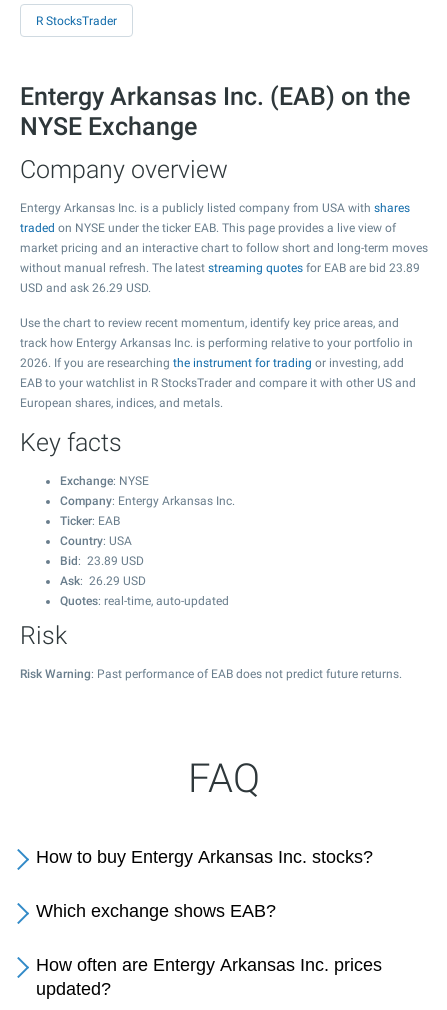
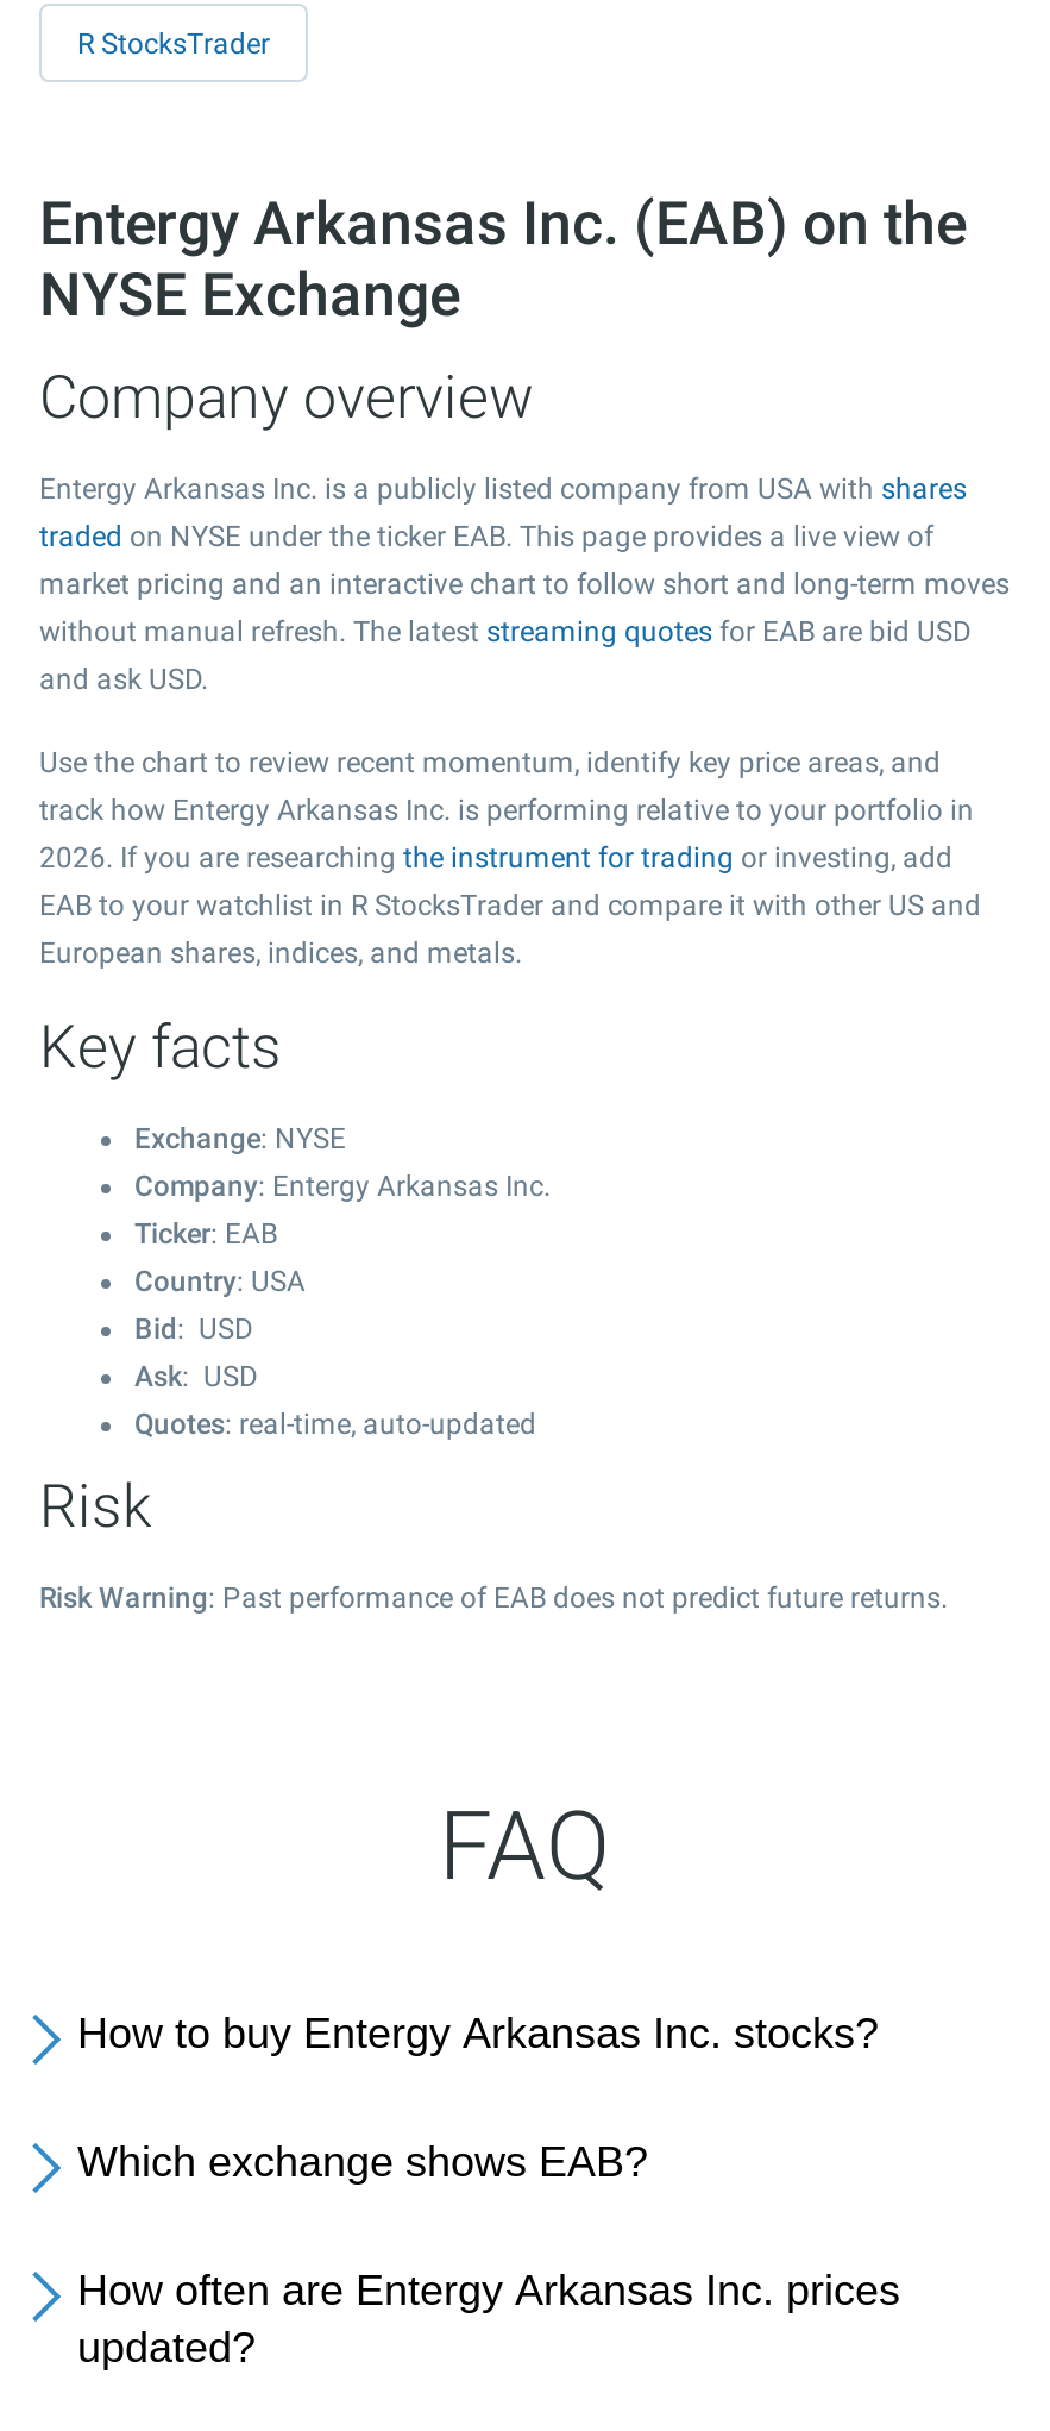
[20,261,420,295] without manual refresh. The latest streaming quotes for EAB are bid 23.89 | USD and ask 26.29 USD. -> [39,615,972,696] without manual refresh. The latest streaming quotes for EAB are bid USD | and ask USD.
[60,554,146,588] Bid: 23.89 USD | Ask: 26.29 USD -> [134,1312,258,1393] Bid: USD | Ask: USD

